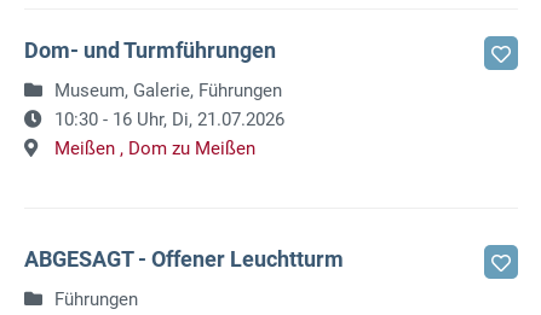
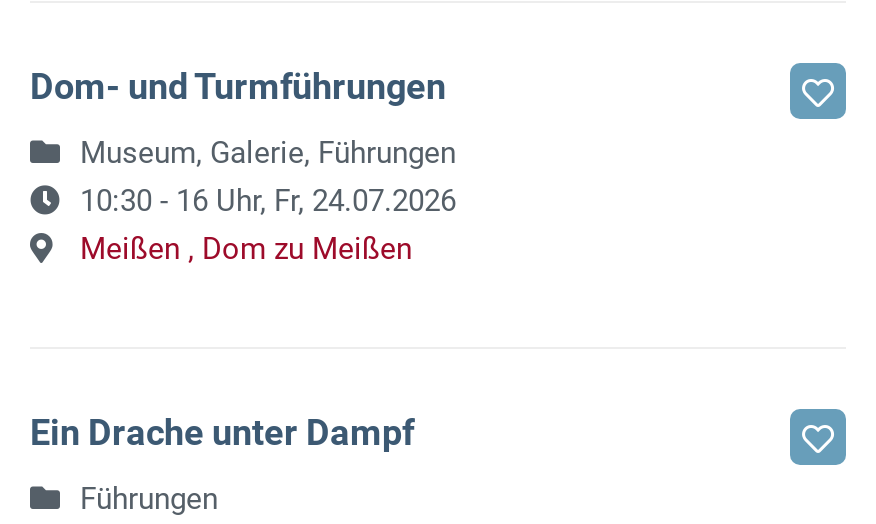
[54,109,284,131] 10:30 - 16 Uhr, Di, 21.07.2026 -> [80,182,456,218] 10:30 - 16 Uhr, Fr, 24.07.2026
[24,246,344,272] ABGESAGT - Offener Leuchtturm -> [30,410,414,452] Ein Drache unter Dampf

